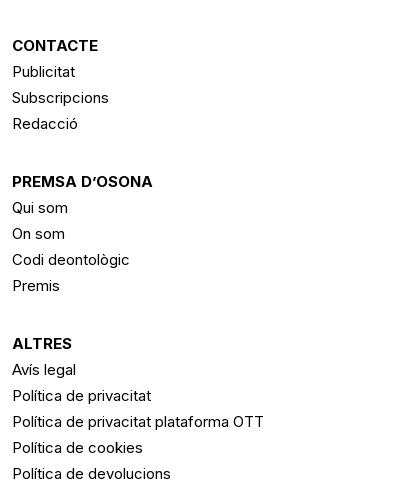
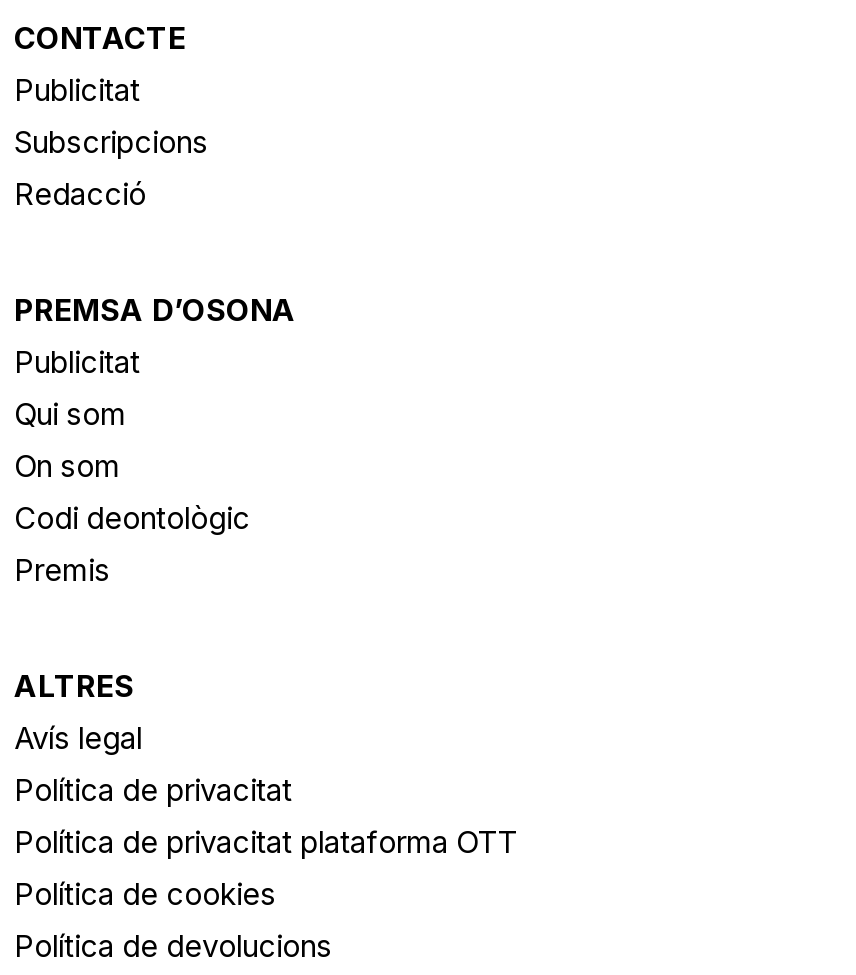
none -> [14,343,140,381] Publicitat

